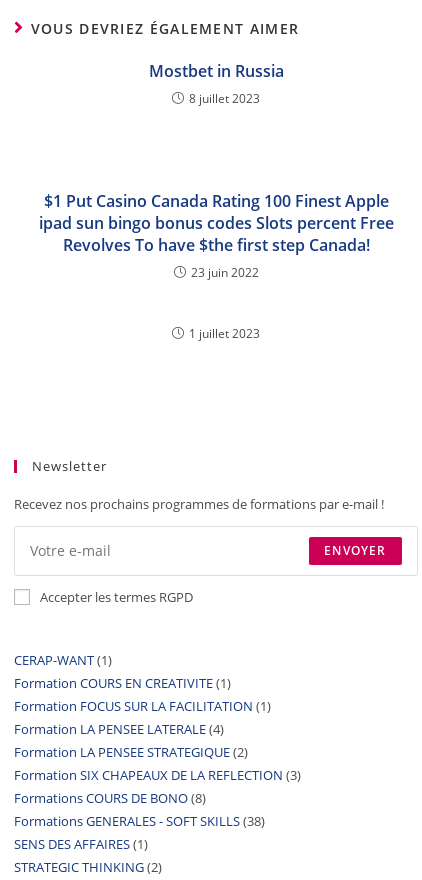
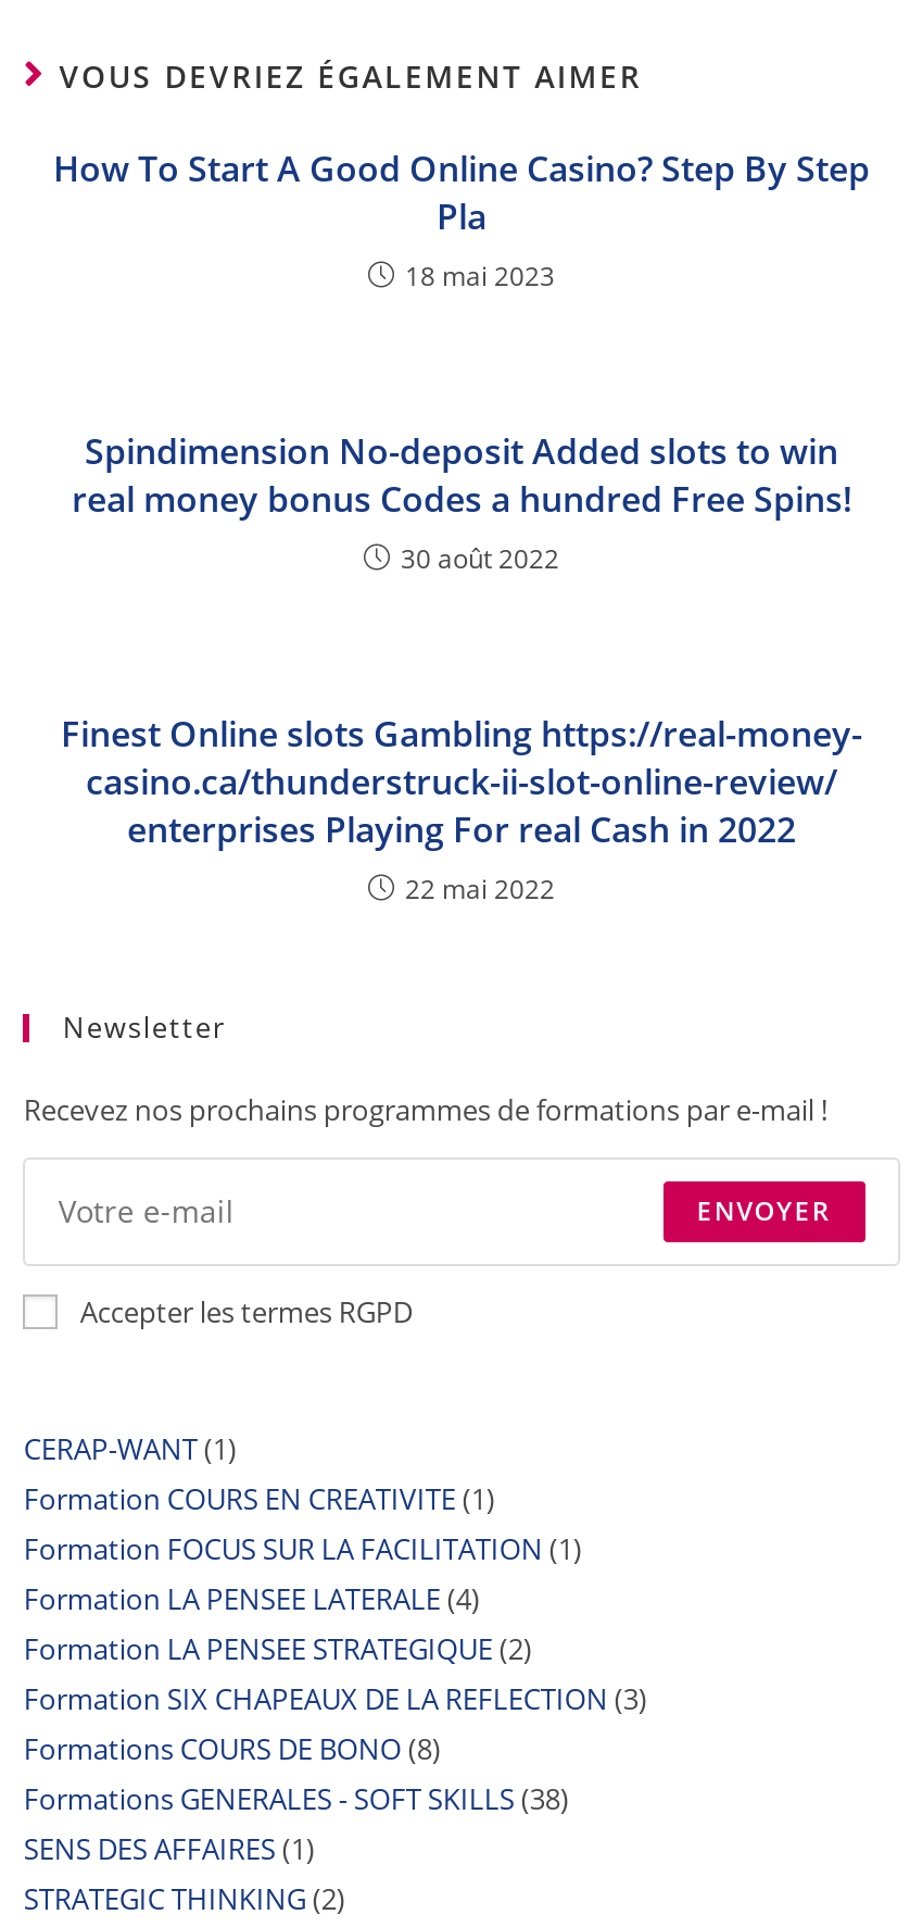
[148,60,283,107] Mostbet in Russia | 8 juillet 2023 -> [53,145,870,295] How To Start A Good Online Casino? Step By Step | Pla | 18 mai 2023
[38,190,393,281] $1 Put Casino Canada Rating 100 Finest Apple | ipad sun bingo bonus codes Slots percent Free | Revolves To have $the first step Canada! | 23 juin 2022 -> [72,427,851,577] Spindimension No-deposit Added slots to win | real money bonus Codes a hundred Free Spins! | 30 août 2022
[189,325,260,342] 1 juillet 2023 -> [61,710,862,908] Finest Online slots Gambling https://real-money- | casino.ca/thunderstruck-ii-slot-online-review/ | enterprises Playing For real Cash in 2022 | 22 mai 2022

